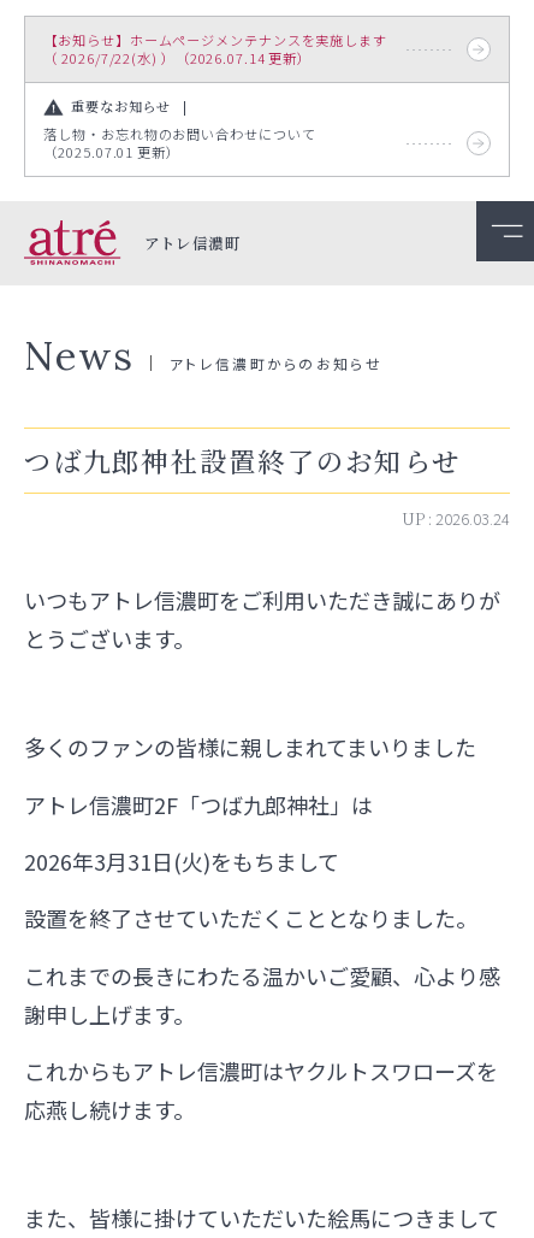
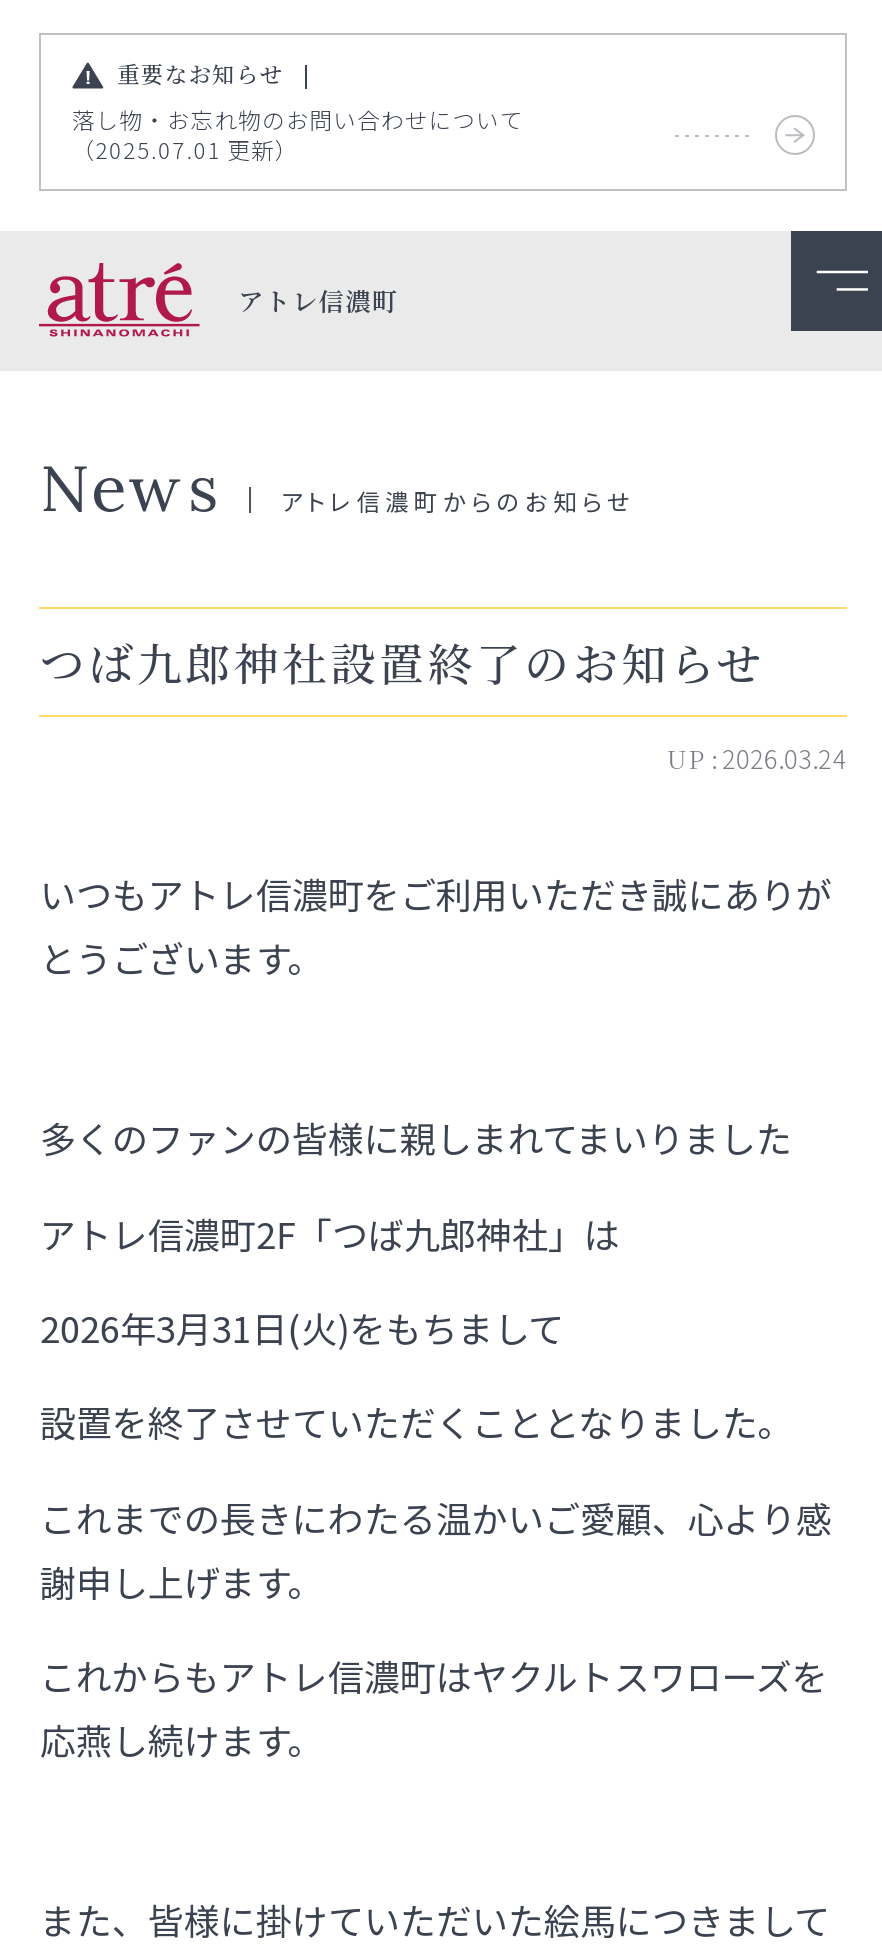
[44,30,387,67] 【お知らせ】ホームページメンテナンスを実施します | （ 2026/7/22(水) ）（2026.07.14 更新） -> none

